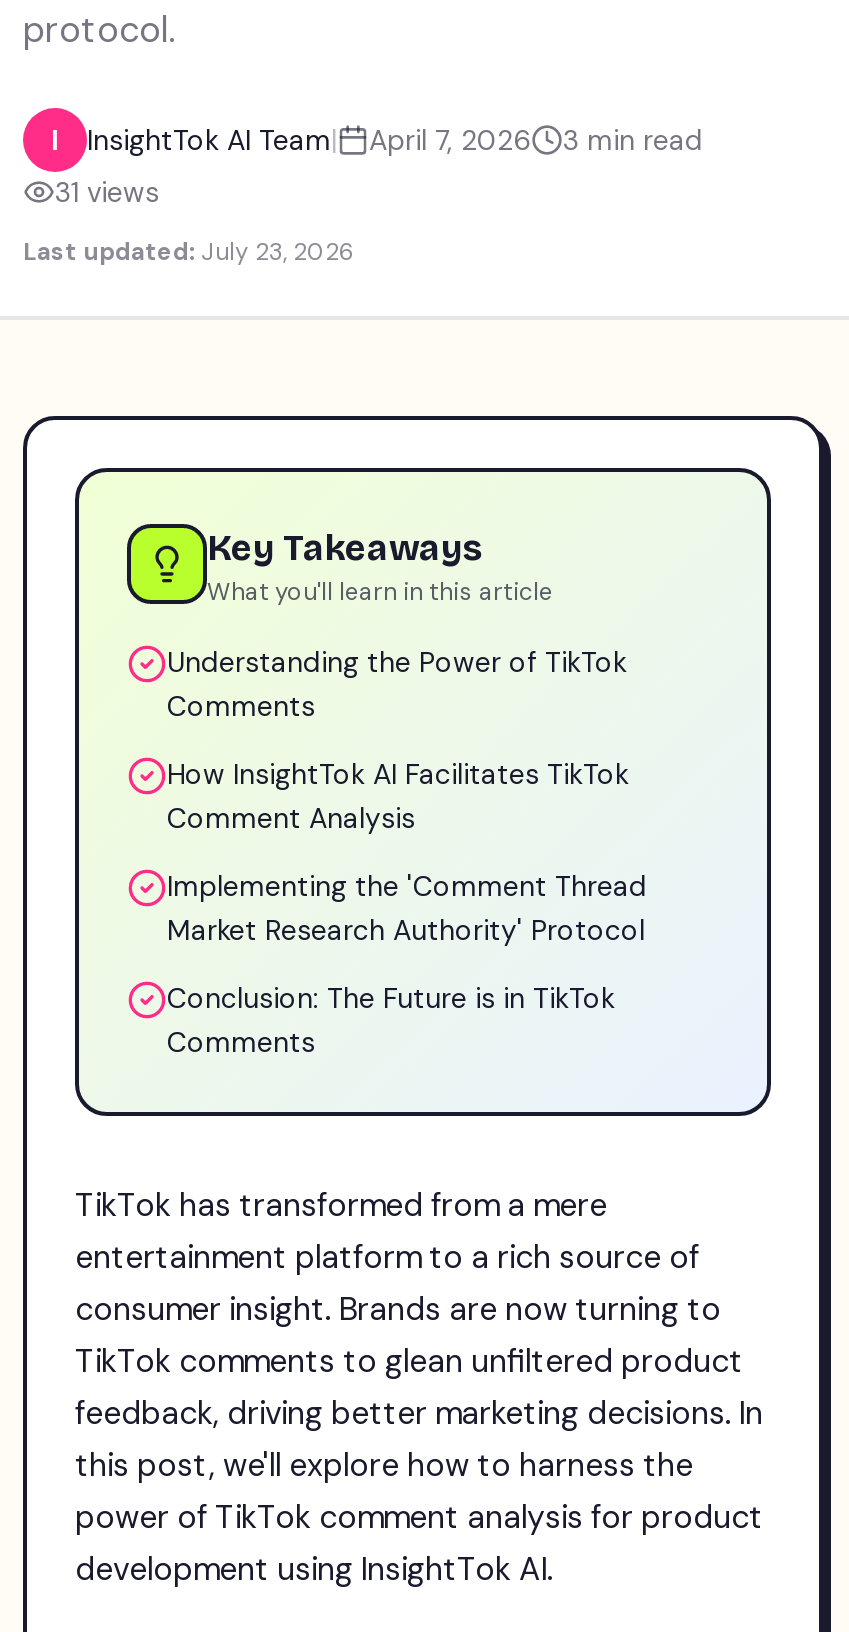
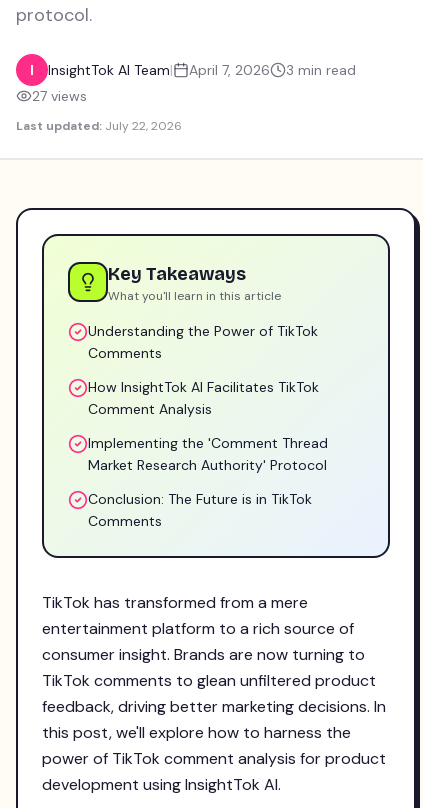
[55,174,159,210] 31 views -> [32,87,87,105] 27 views
[23,236,355,268] Last updated: July 23, 2026 -> [16,118,182,134] Last updated: July 22, 2026

